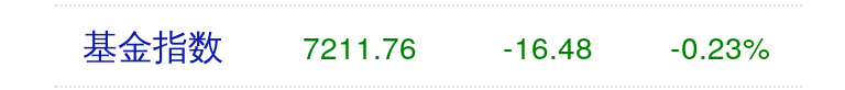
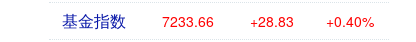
[303,23,417,67] 7211.76 -> [162,11,214,31] 7233.66
[503,23,593,67] -16.48 -> [250,11,294,31] +28.83
[670,23,769,67] -0.23% -> [326,11,374,31] +0.40%

